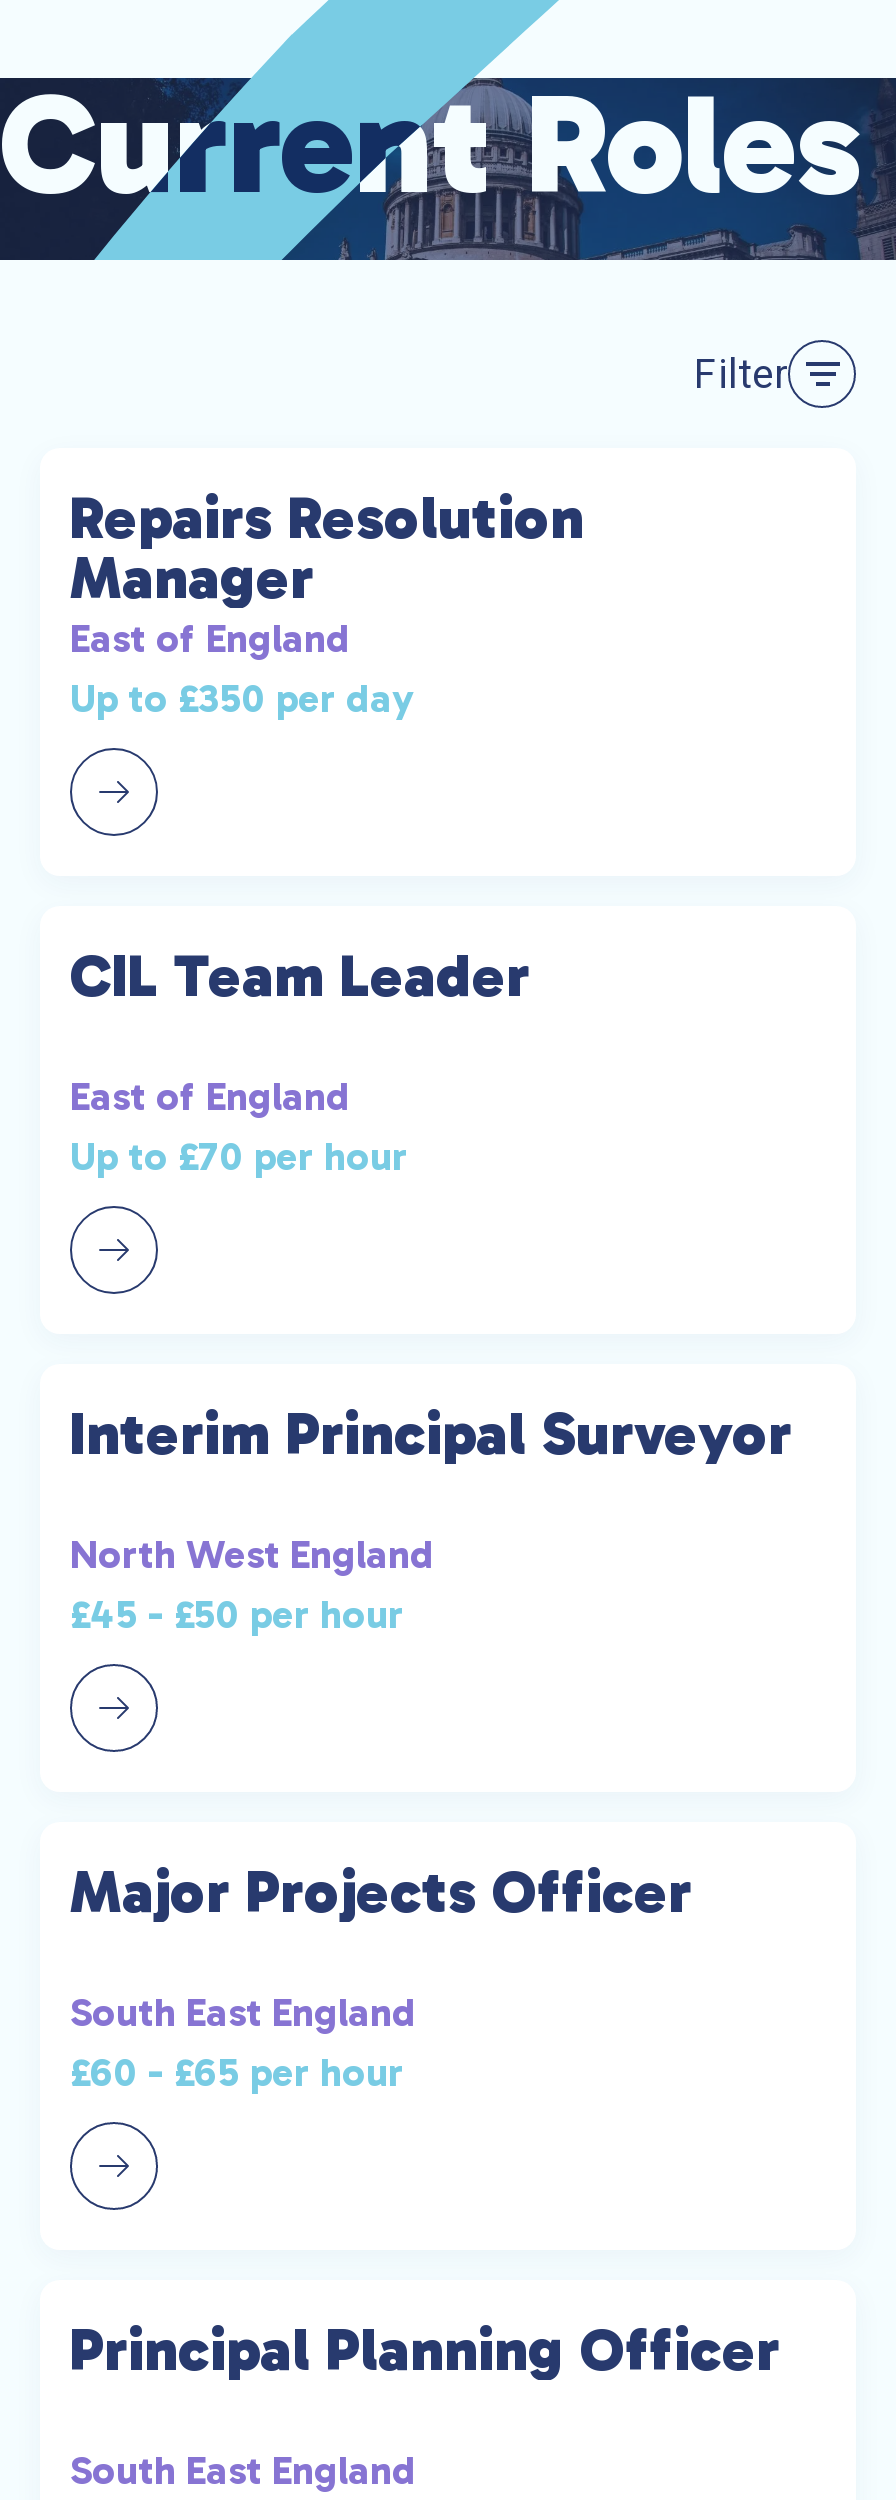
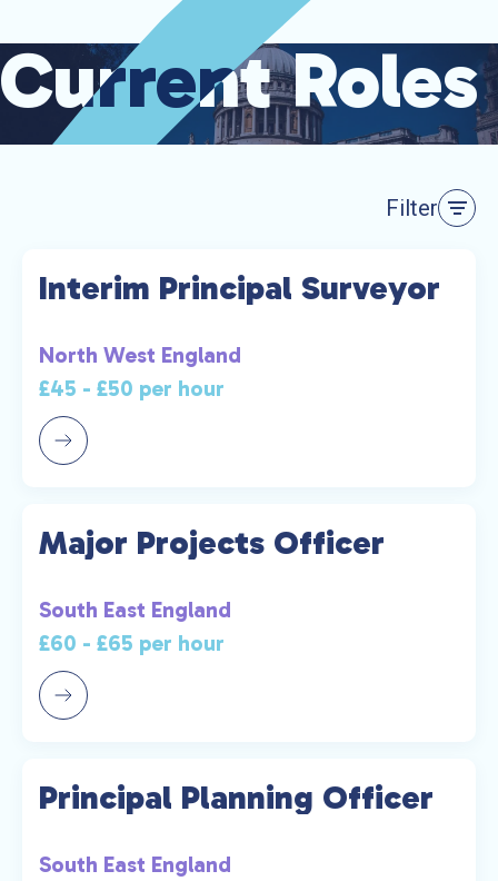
[70,483,584,723] Repairs Resolution | Manager | East of England | Up to £350 per day -> none
[70,941,530,1181] CIL Team Leader | East of England | Up to £70 per hour -> none

